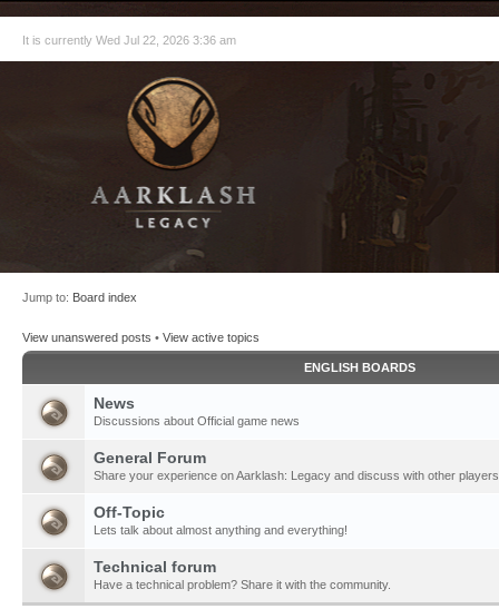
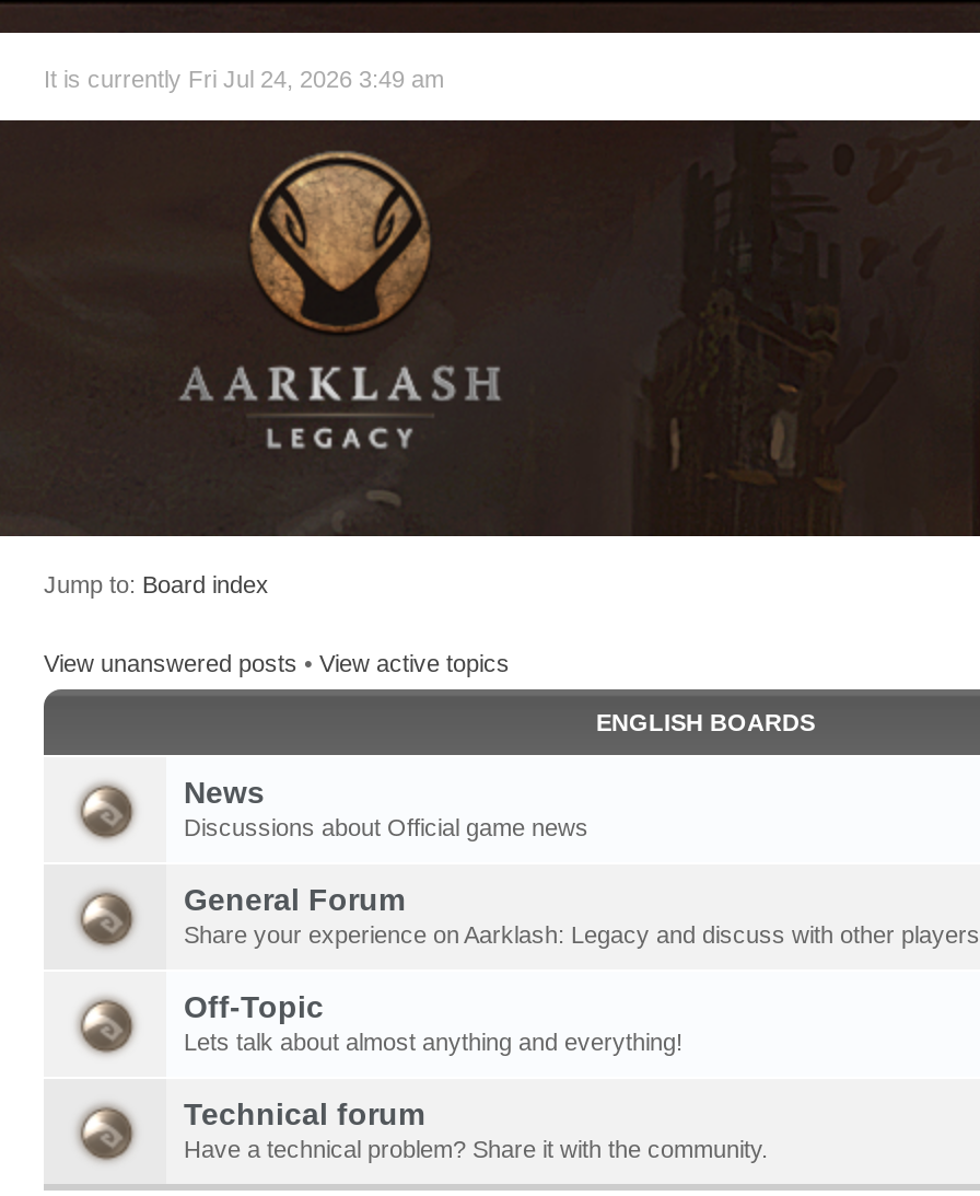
[22,33,236,47] It is currently Wed Jul 22, 2026 3:36 am -> [44,66,444,92] It is currently Fri Jul 24, 2026 3:49 am

